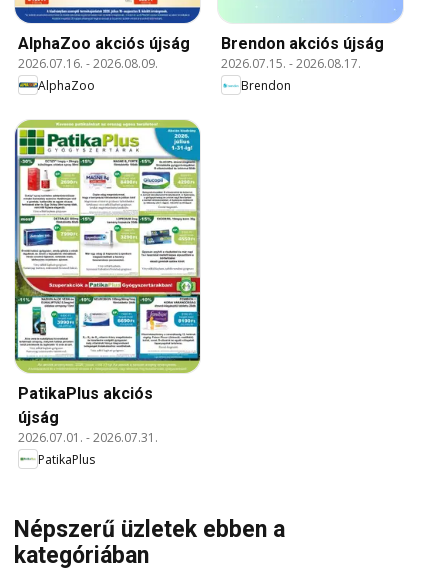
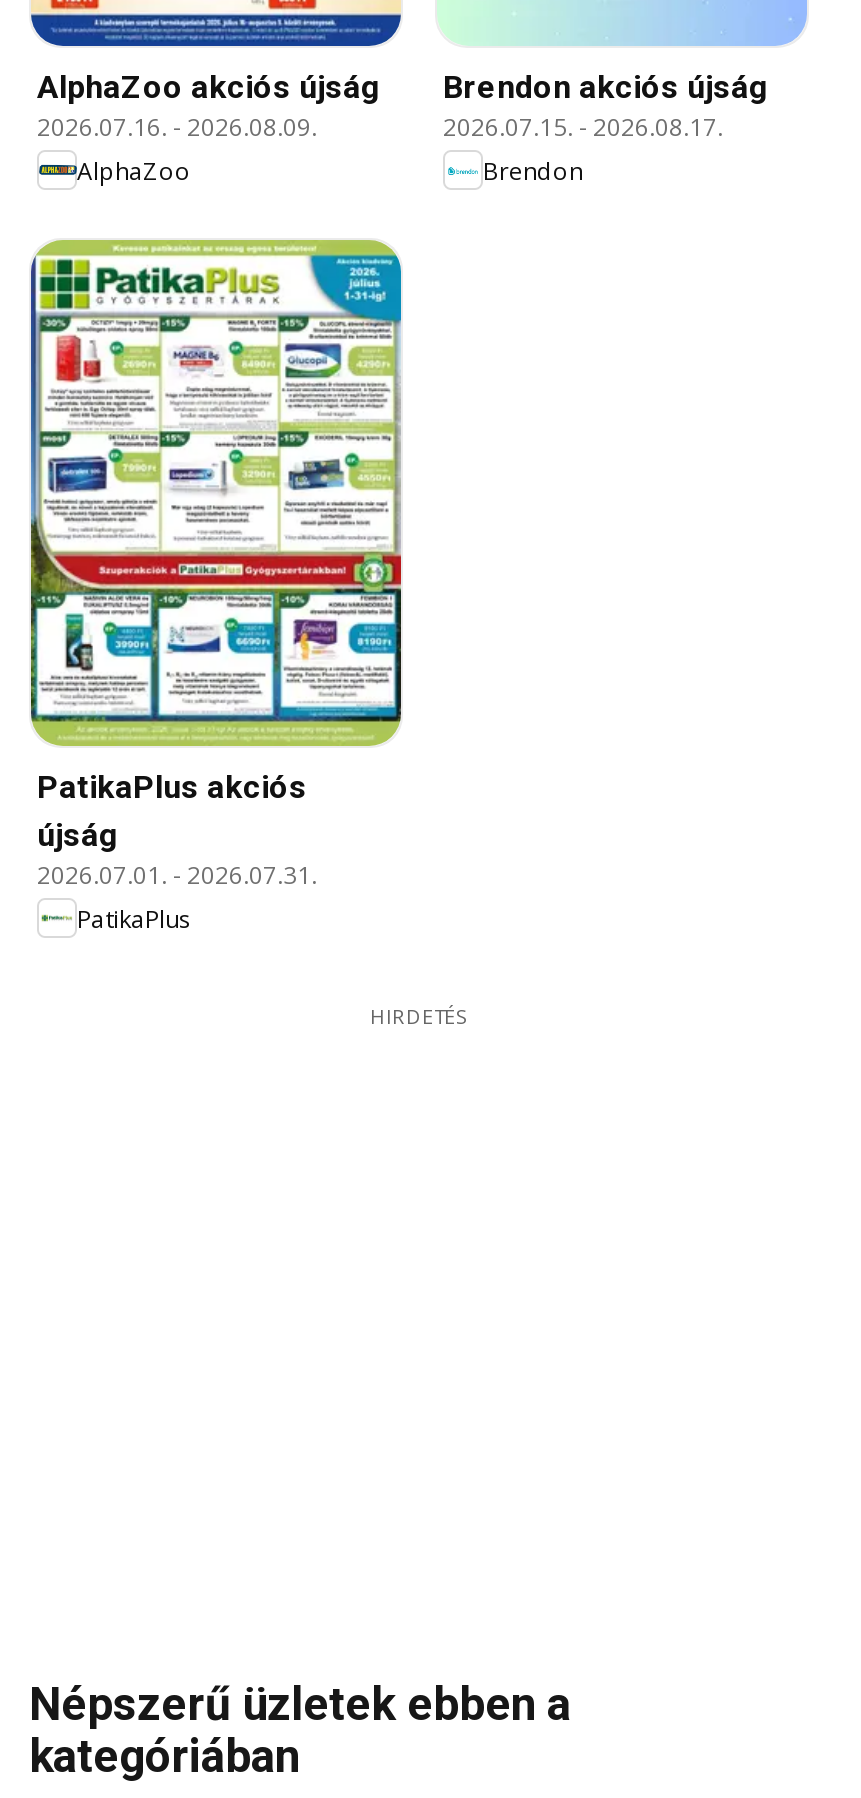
none -> [370,1002,468,1030] HIRDETÉS

